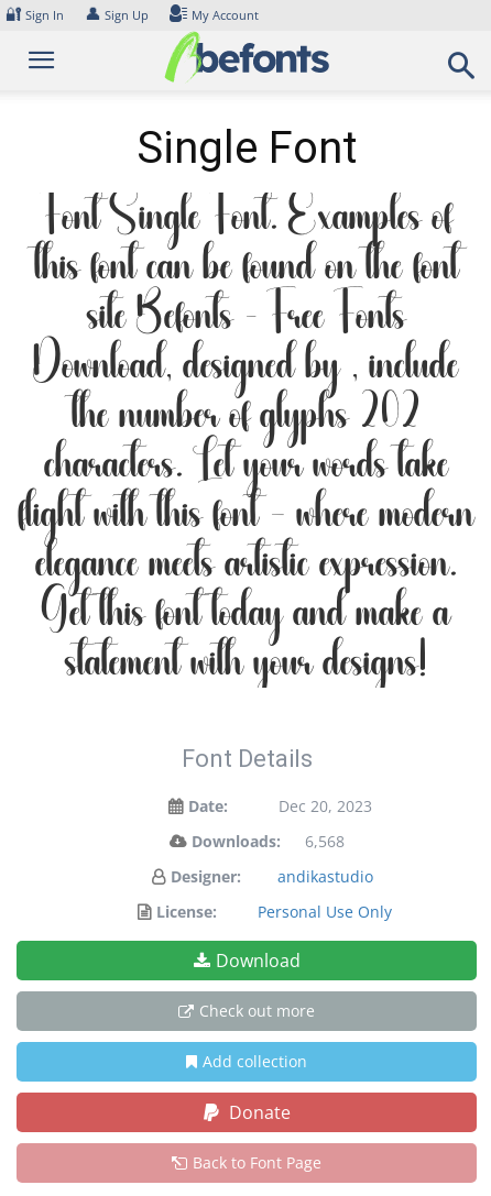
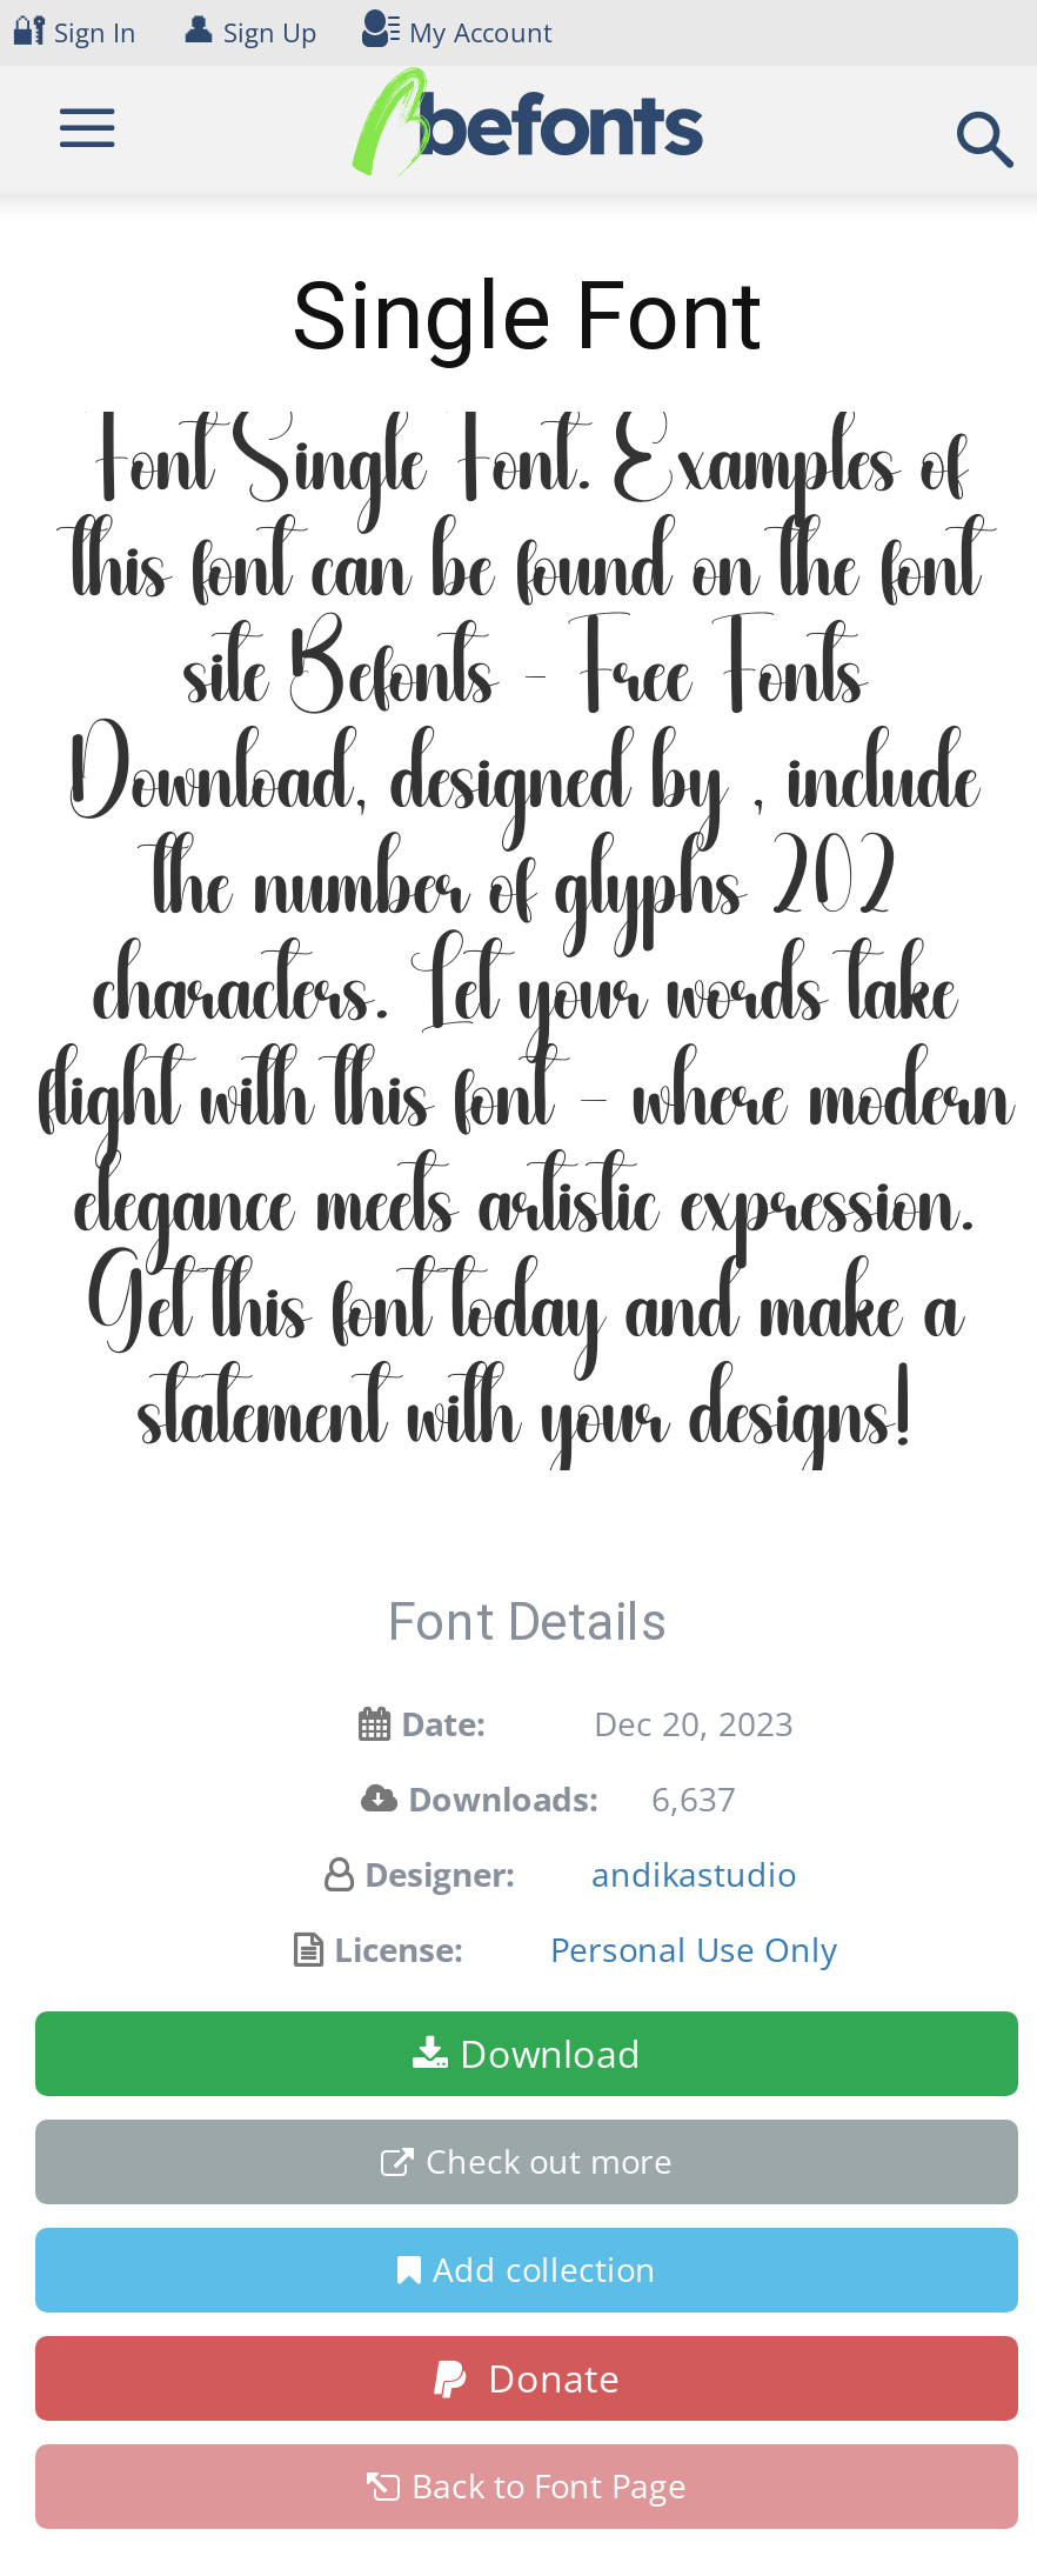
[191,831,345,852] Downloads: 6,568 -> [408,1776,736,1821] Downloads: 6,637

